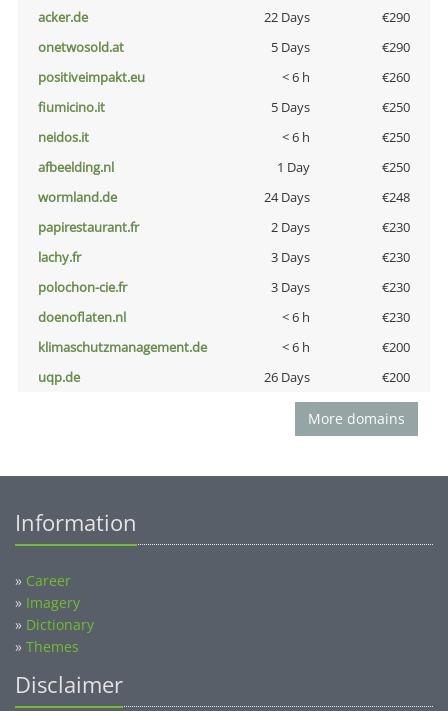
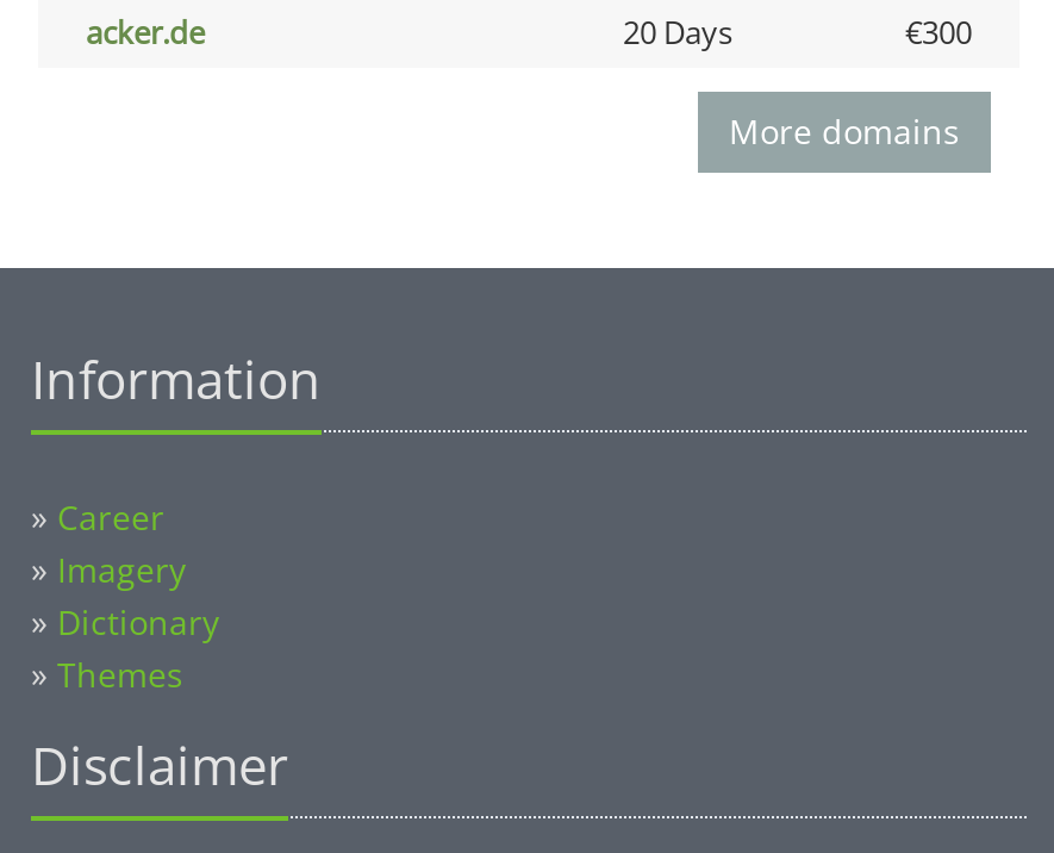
[38,8,410,386] 22 Days | €290 | onetwosold.at | 5 Days | €290 | positiveimpakt.eu | < 6 h | €260 | fiumicino.it | 5 Days | €250 | neidos.it | < 6 h | €250 | afbeelding.nl | 1 Day | €250 | wormland.de | 24 Days | €248 | papirestaurant.fr | 2 Days | €230 | lachy.fr | 3 Days | €230 | polochon-cie.fr | 3 Days | €230 | doenoflaten.nl | < 6 h | €230 | klimaschutzmanagement.de | < 6 h | €200 | uqp.de | 26 Days | €200 -> [623,11,972,54] 20 Days | €300

